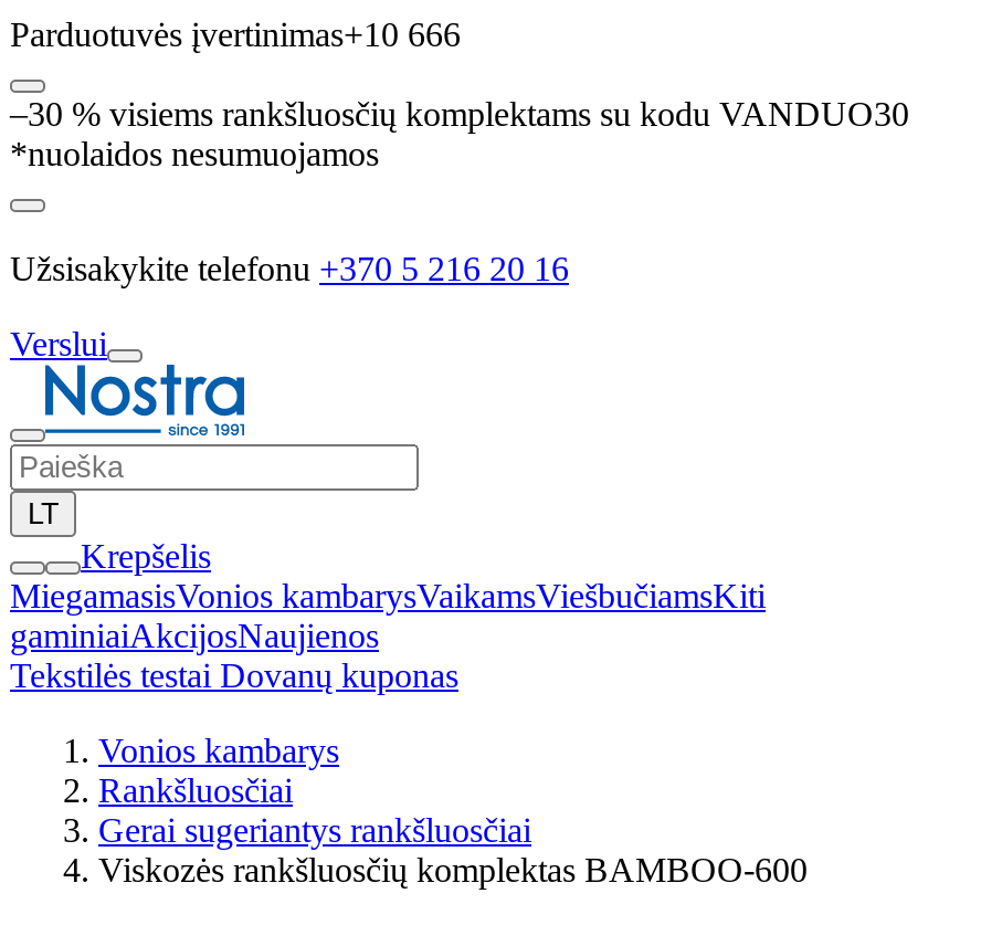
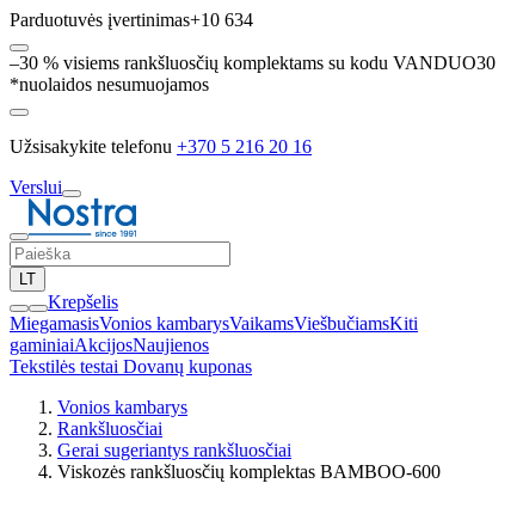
[10,15,461,53] Parduotuvės įvertinimas+10 666 -> [10,10,253,30] Parduotuvės įvertinimas+10 634

